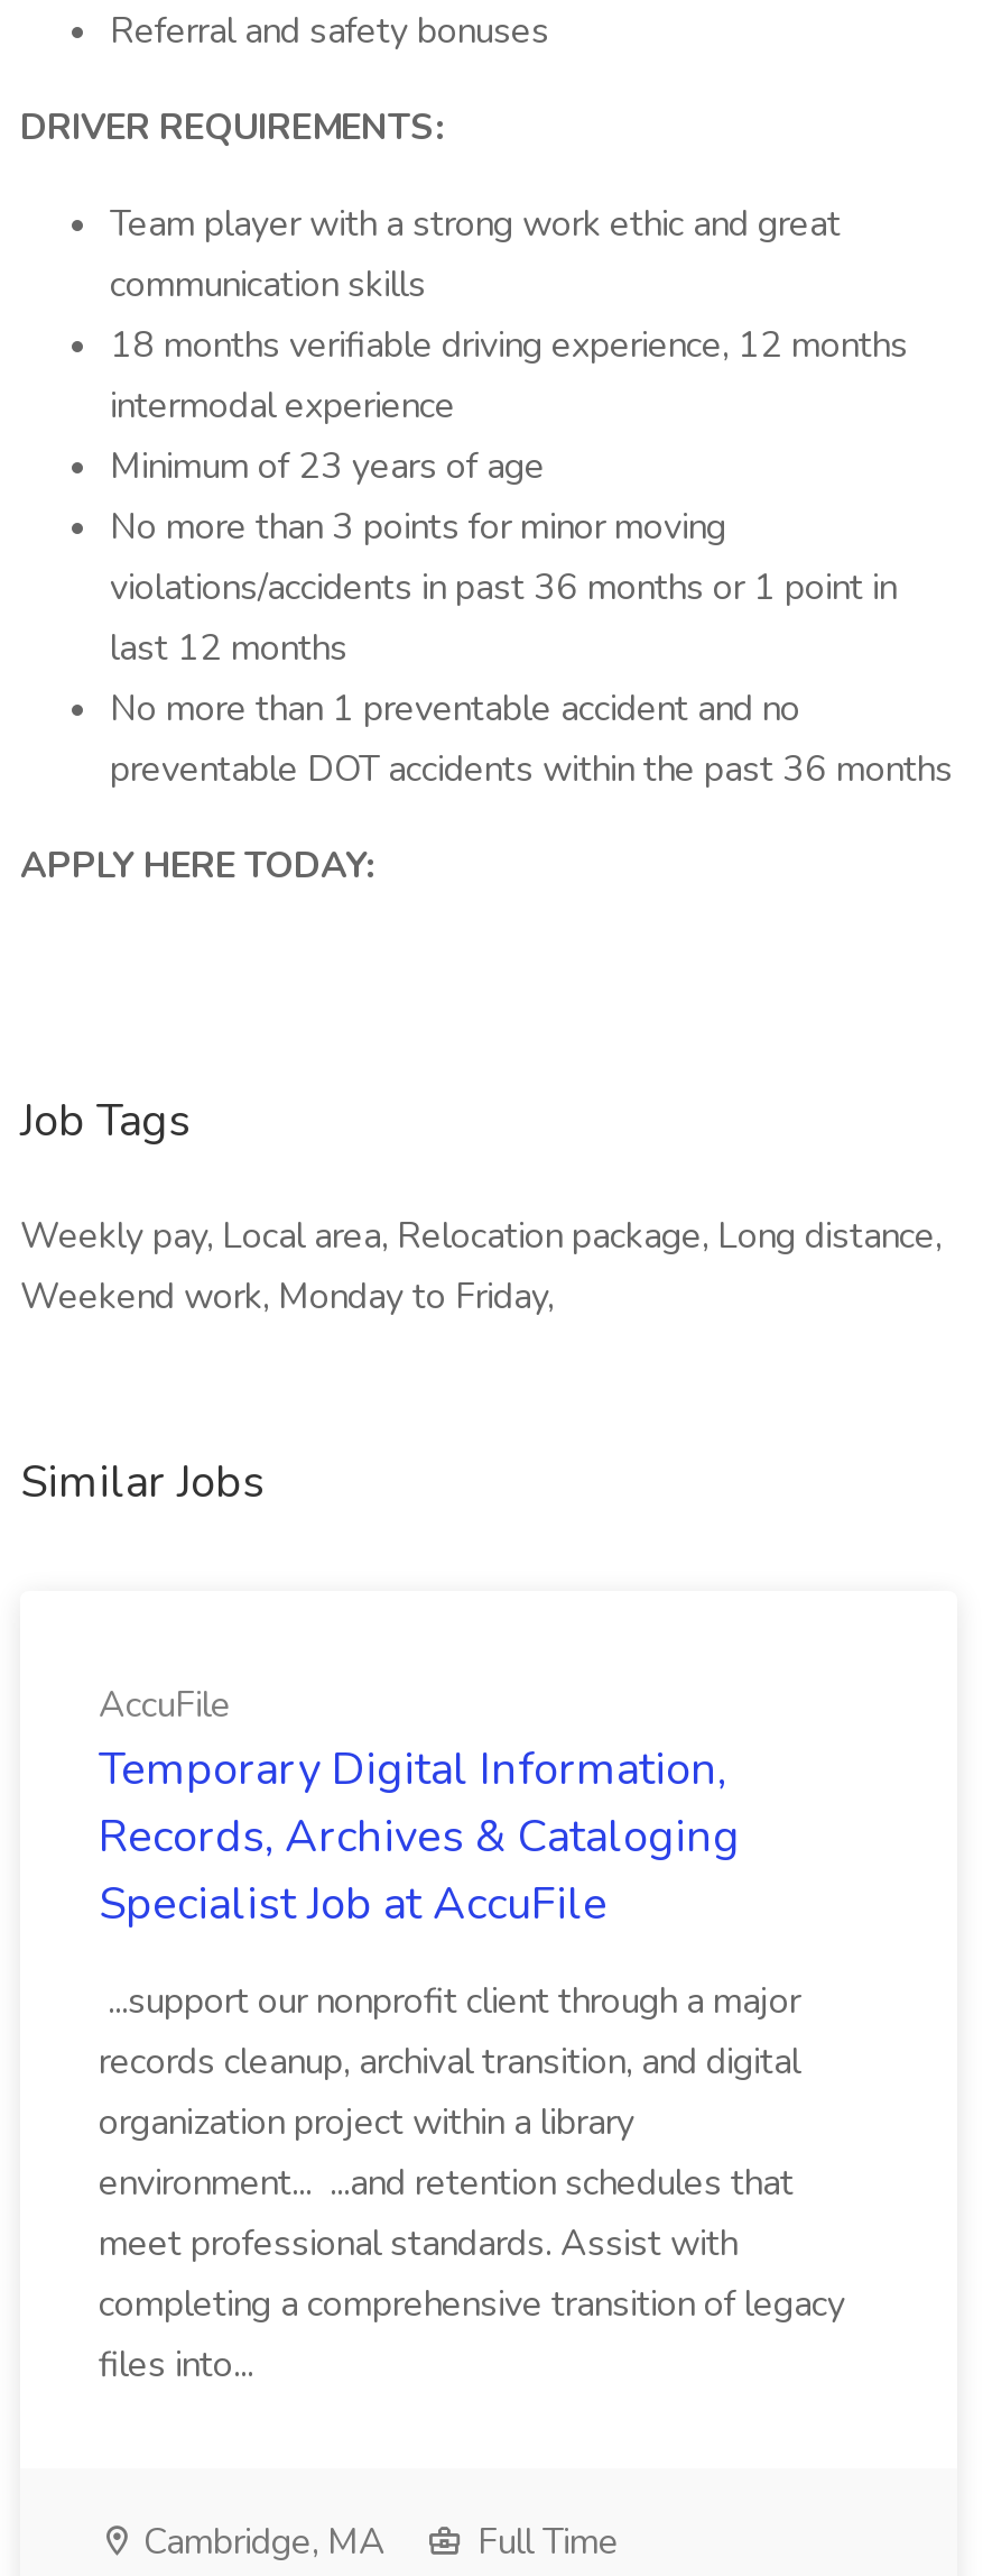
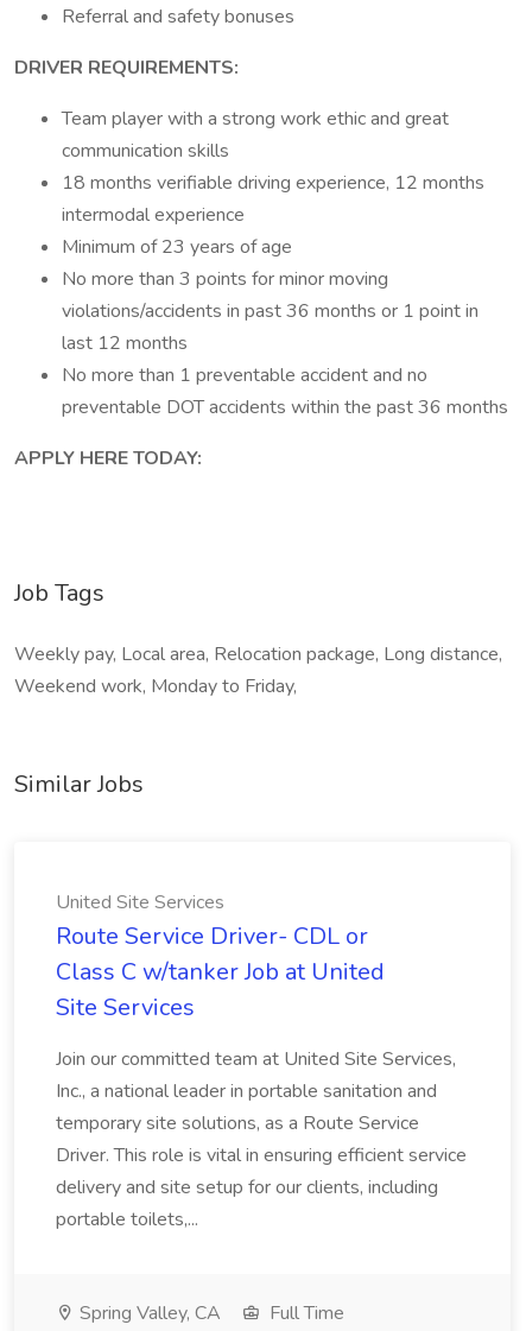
[99,1681,740,1934] AccuFile | Temporary Digital Information, | Records, Archives & Cataloging | Specialist Job at AccuFile -> [56,889,385,1023] United Site Services | Route Service Driver- CDL or | Class C w/tanker Job at United | Site Services
[99,1977,845,2390] ...support our nonprofit client through a major | records cleanup, archival transition, and digital | organization project within a library | environment... ...and retention schedules that | meet professional standards. Assist with | completing a comprehensive transition of legacy | files into... -> [56,1046,467,1232] Join our committed team at United Site Services, | Inc., a national leader in portable sanitation and | temporary site solutions, as a Route Service | Driver. This role is vital in ensuring efficient service | delivery and site setup for our clients, including | portable toilets,...
[135,2518,386,2567] Cambridge, MA -> [75,1300,221,1326] Spring Valley, CA

